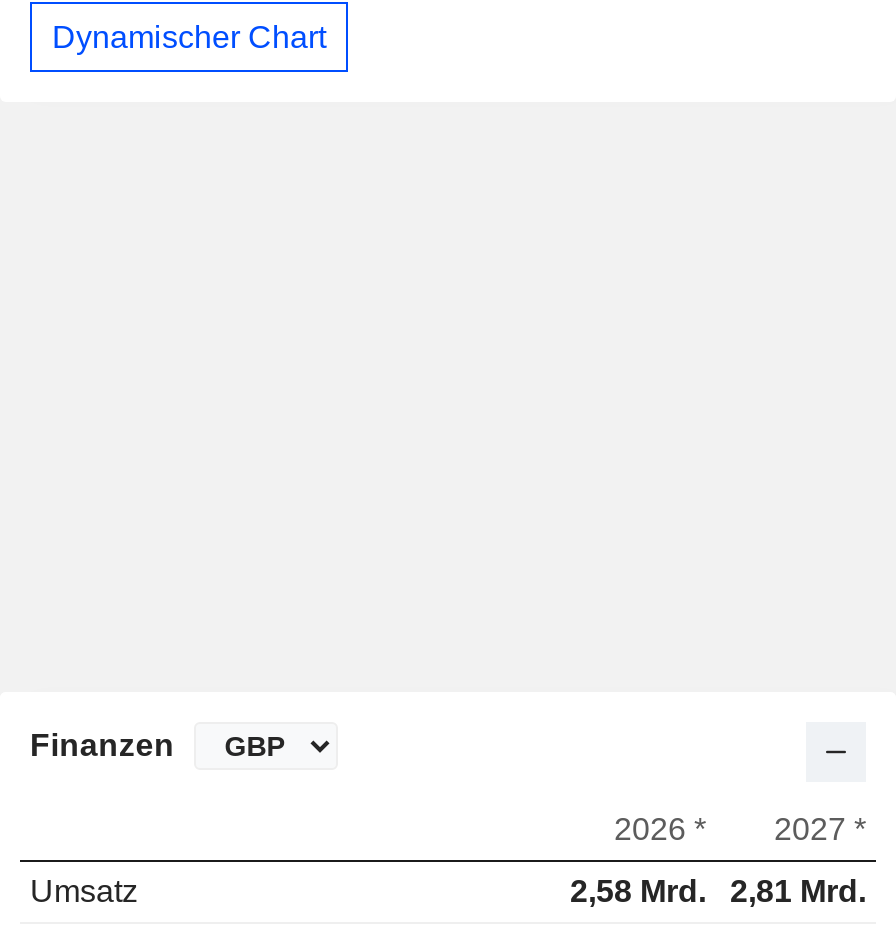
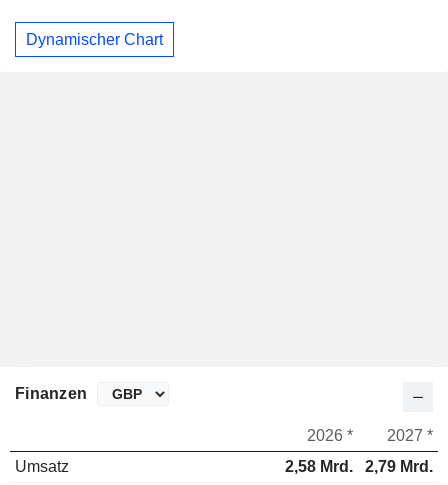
[570,875,866,909] 2,58 Mrd. 2,81 Mrd. -> [285,458,433,475] 2,58 Mrd. 2,79 Mrd.

